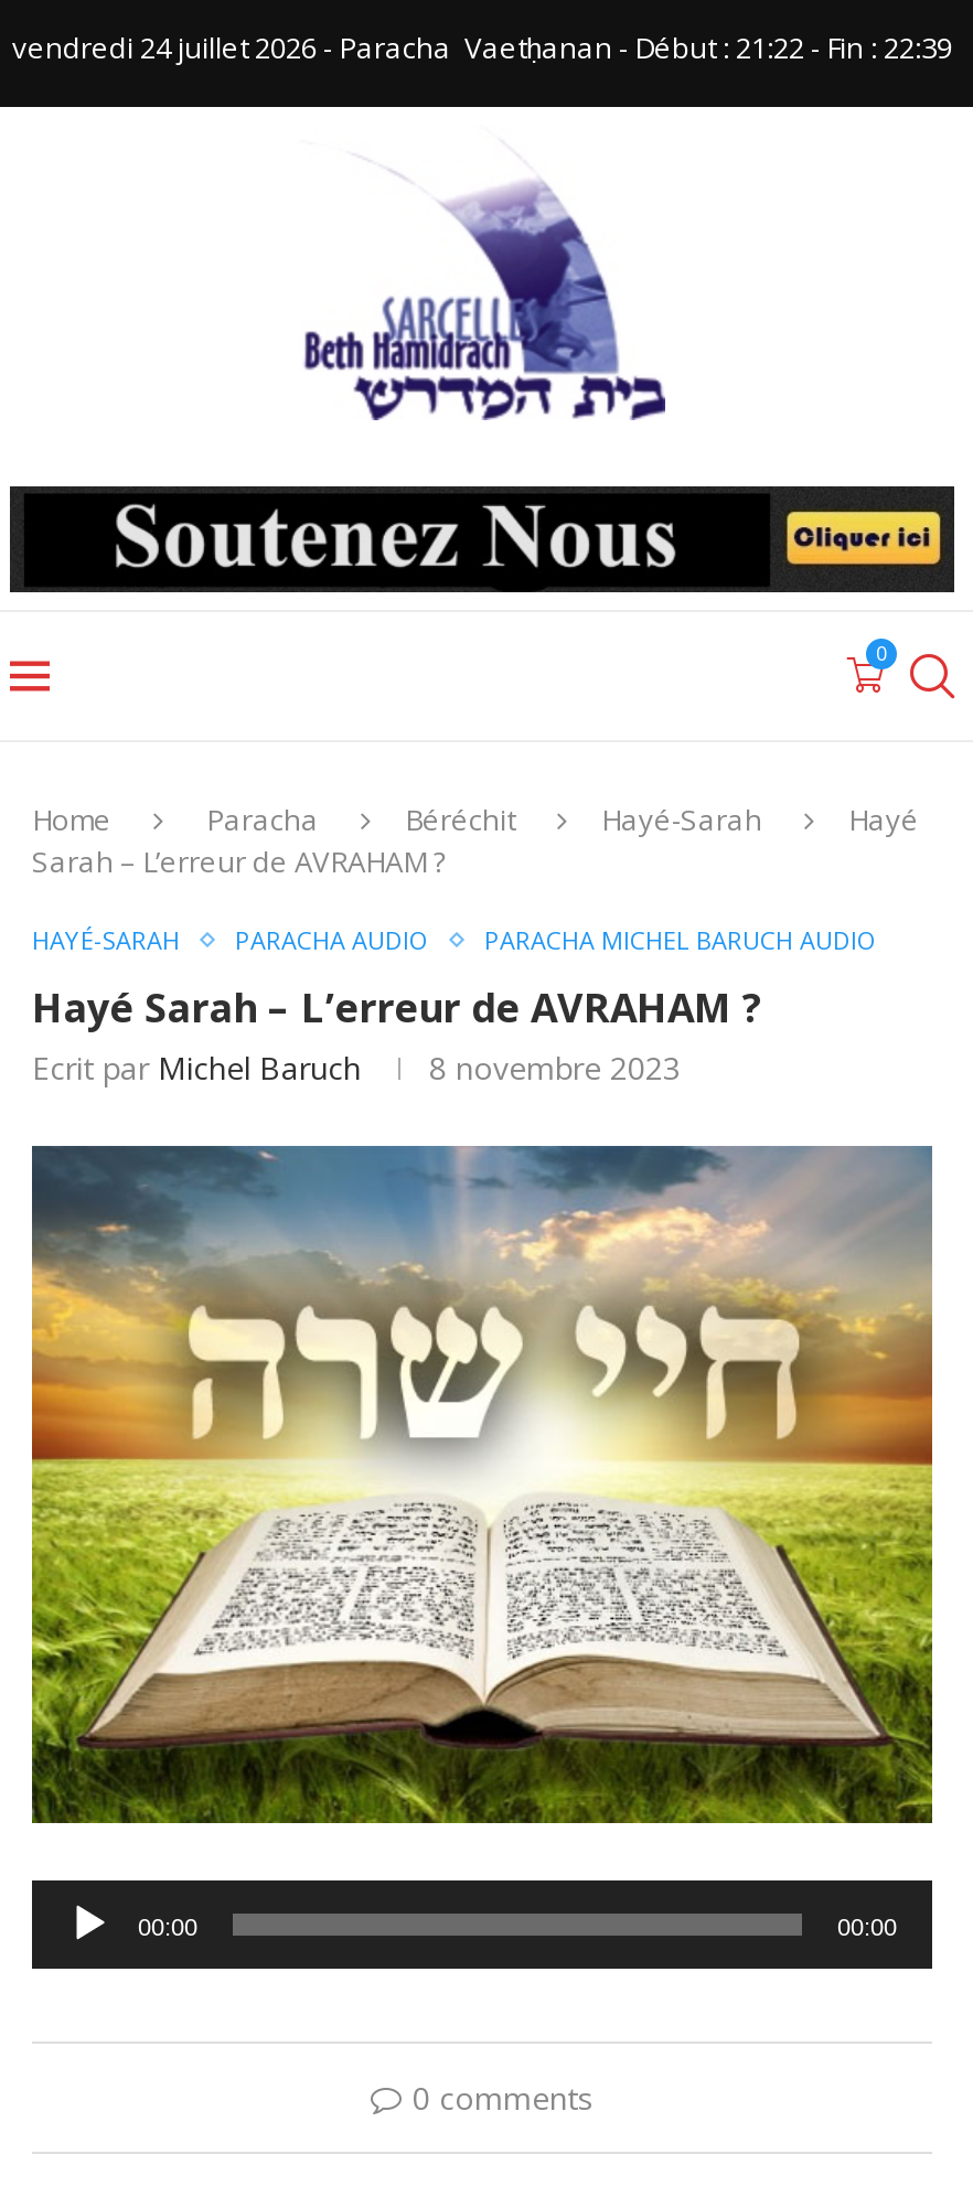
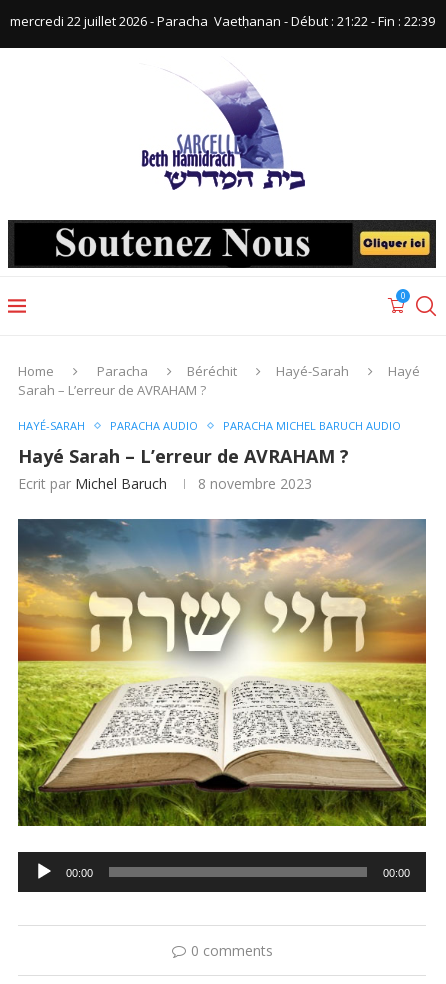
[12,28,952,67] vendredi 24 juillet 2026 - Paracha Vaetḥanan - Début : 21:22 - Fin : 22:39 -> [9,12,434,30] mercredi 22 juillet 2026 - Paracha Vaetḥanan - Début : 21:22 - Fin : 22:39

